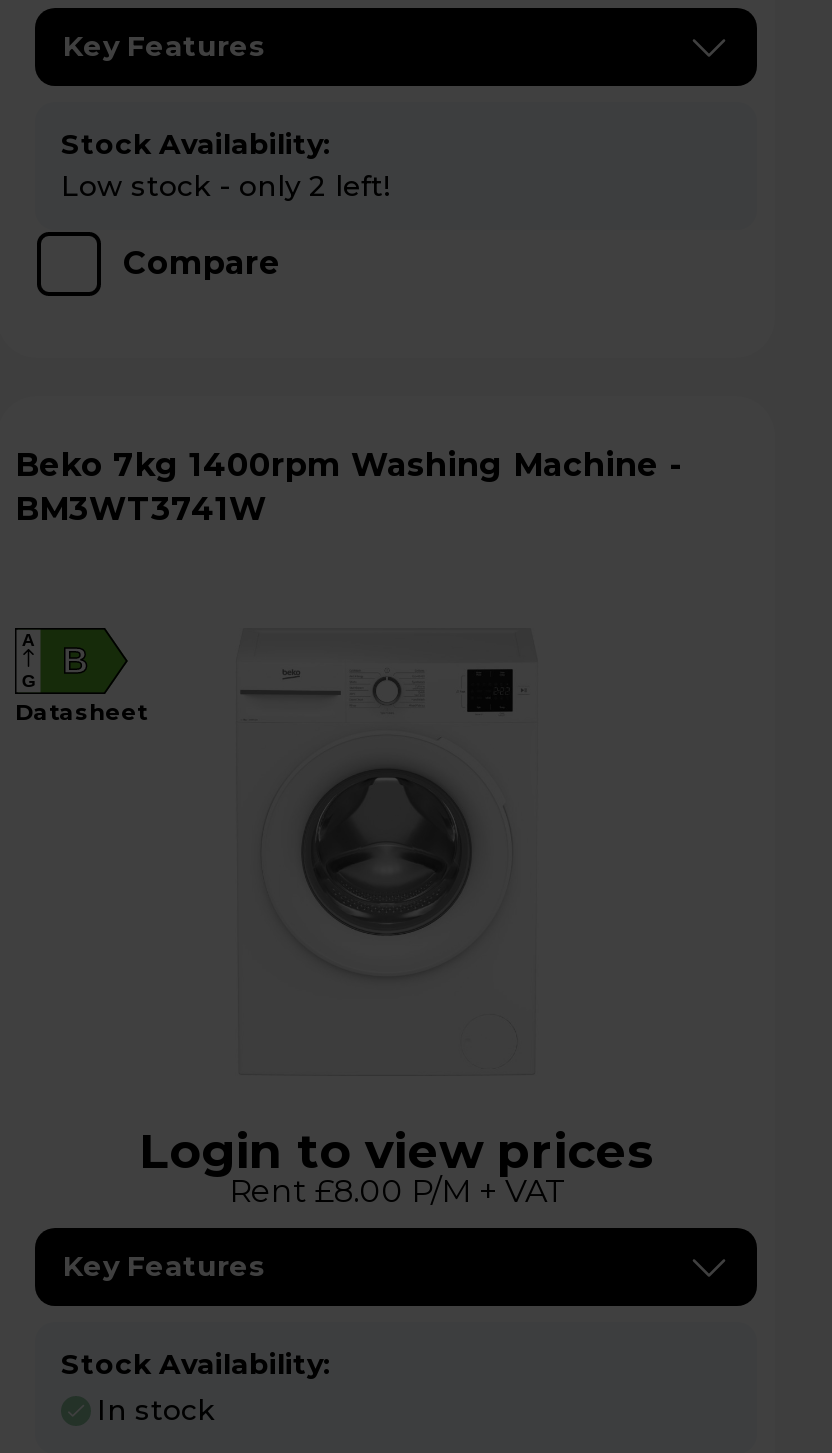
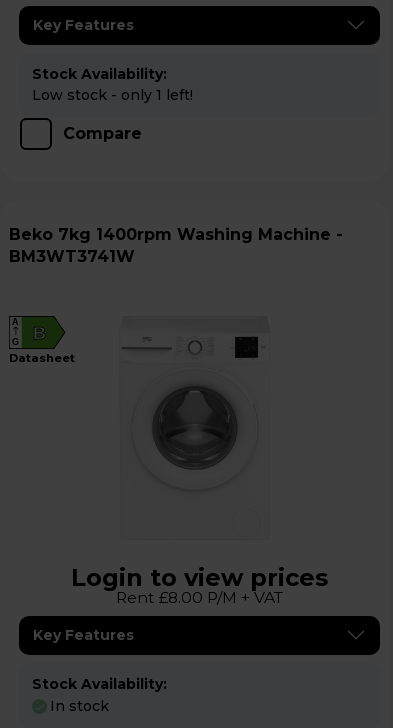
[61,169,389,205] Low stock - only 2 left! -> [32,86,193,104] Low stock - only 1 left!

